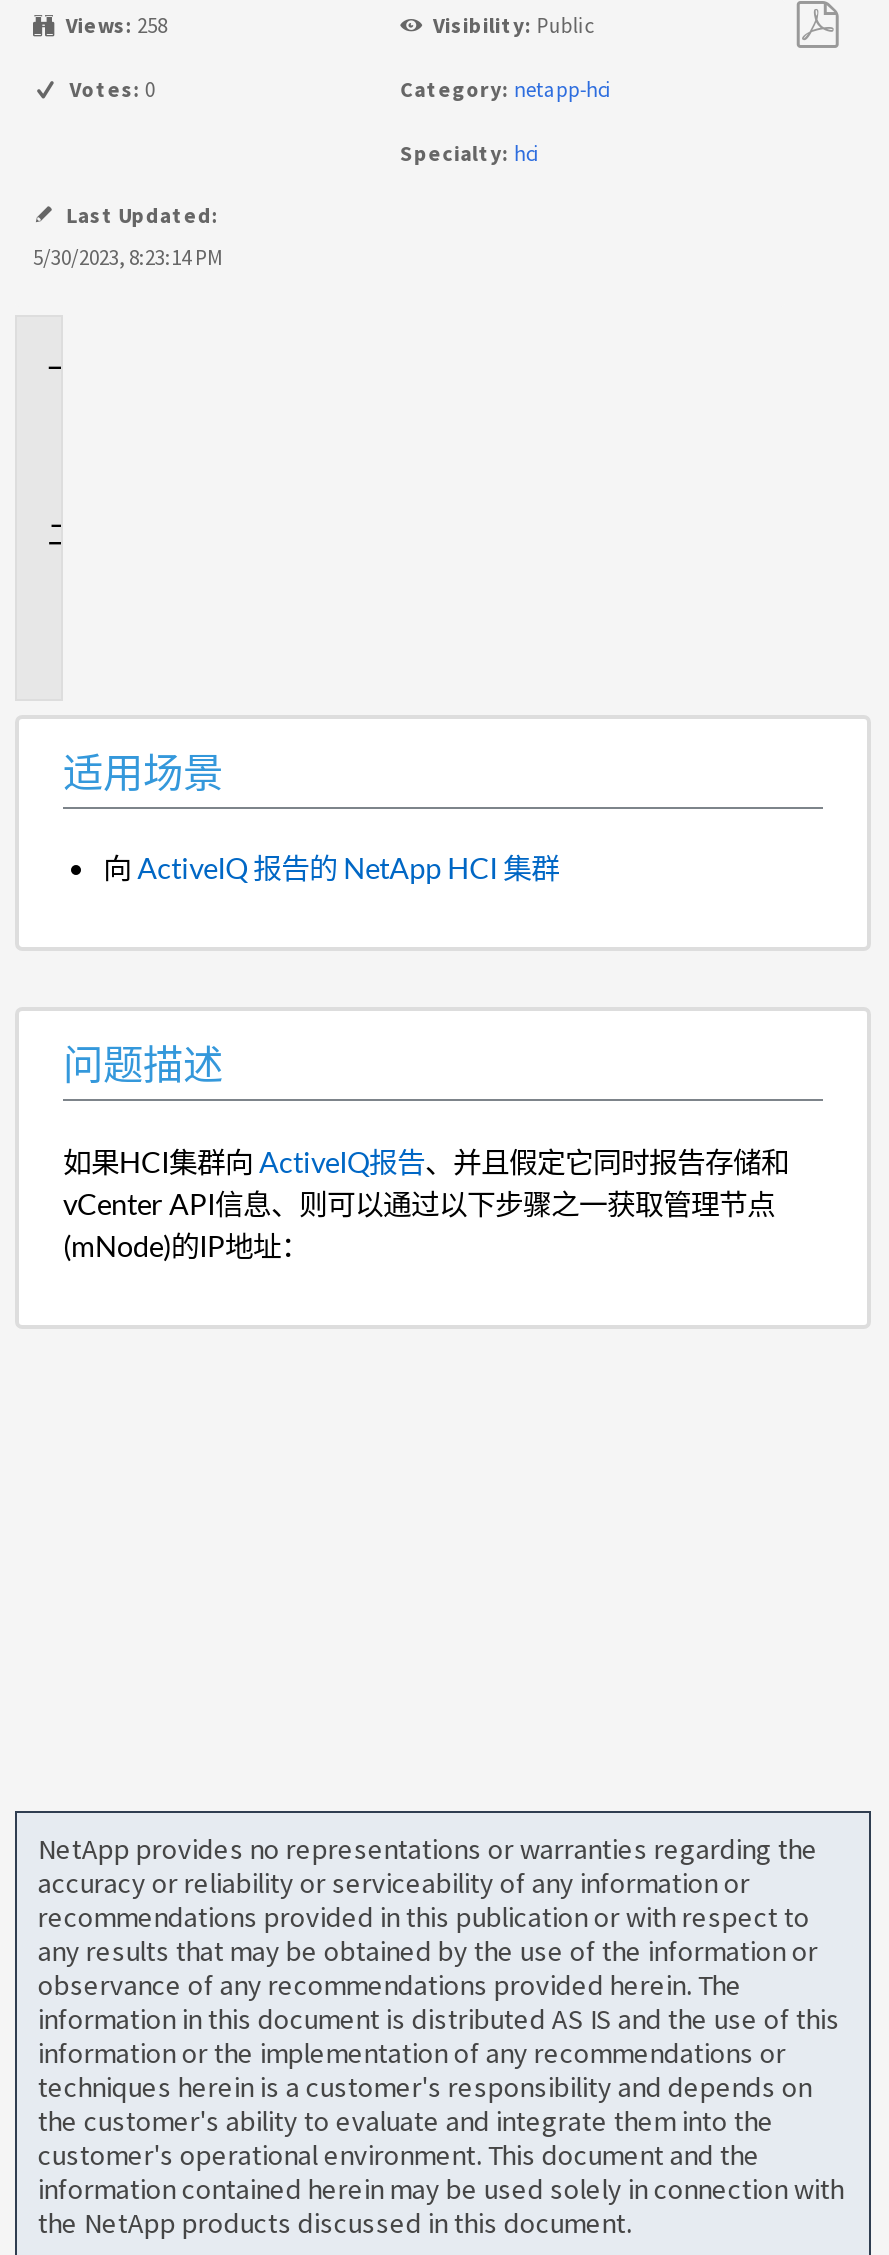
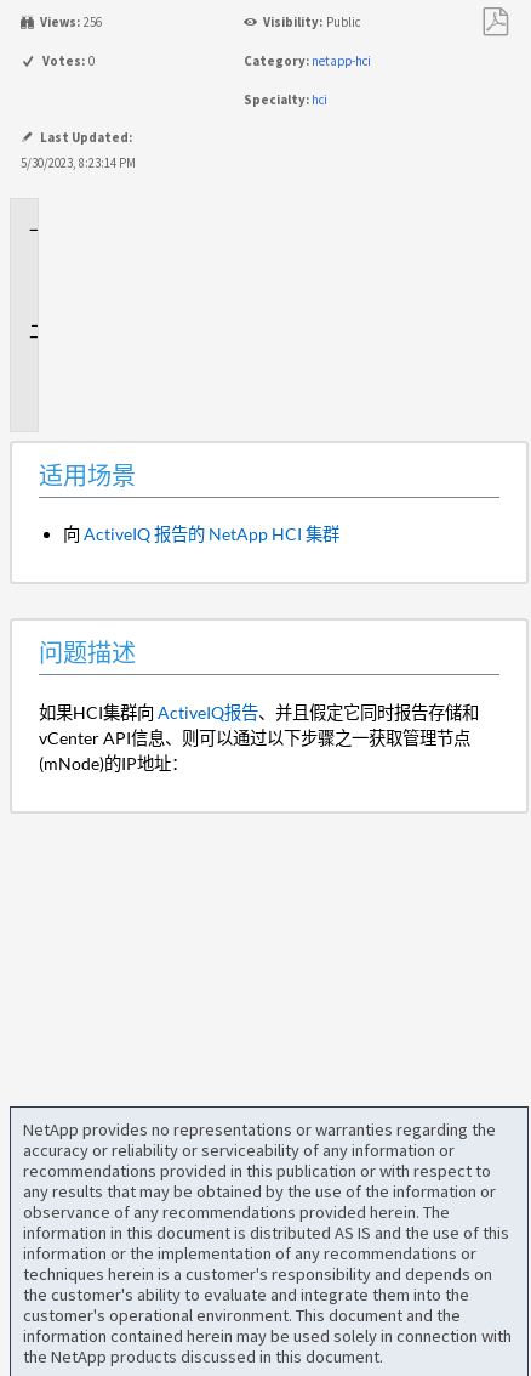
[66,11,167,39] Views: 258 -> [40,13,102,30] Views: 256

